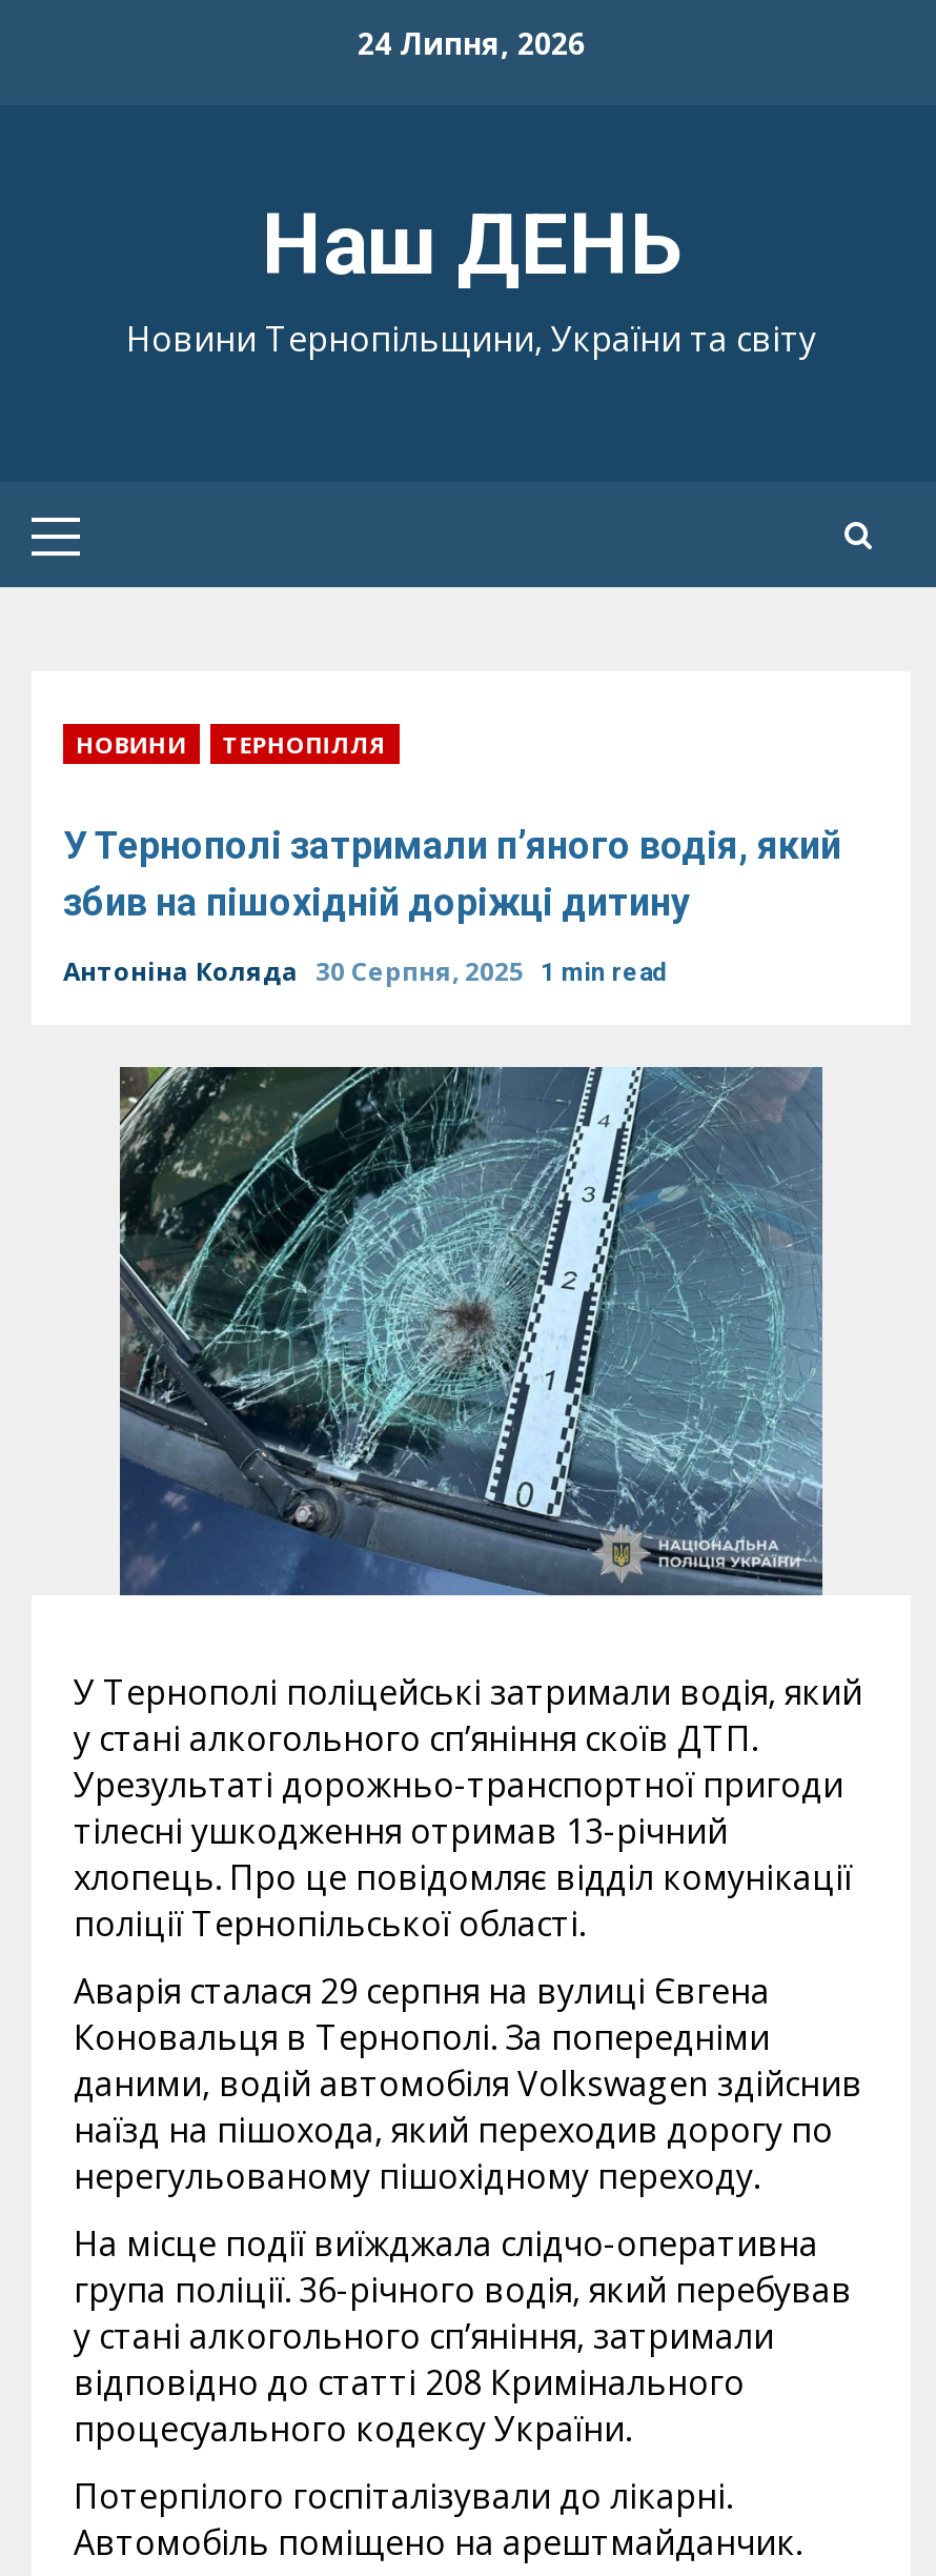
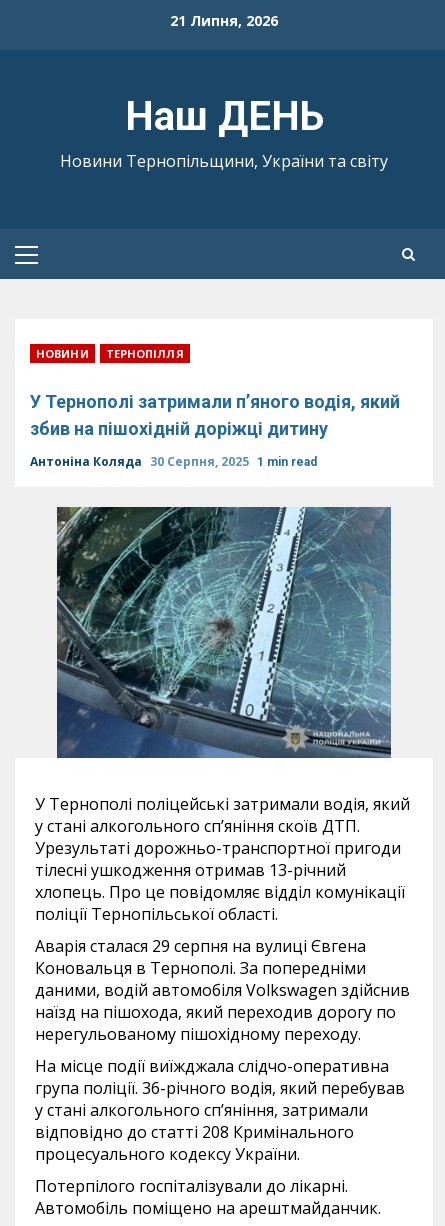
[358,23,585,63] 24 Липня, 2026 -> [170,11,278,30] 21 Липня, 2026

